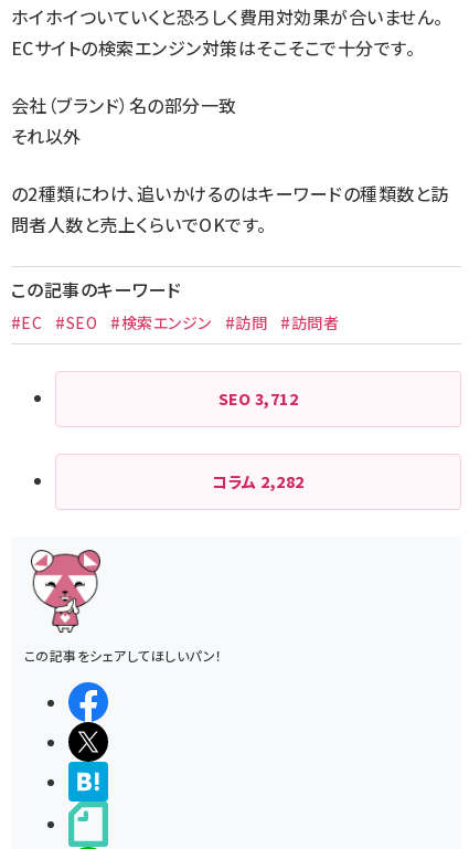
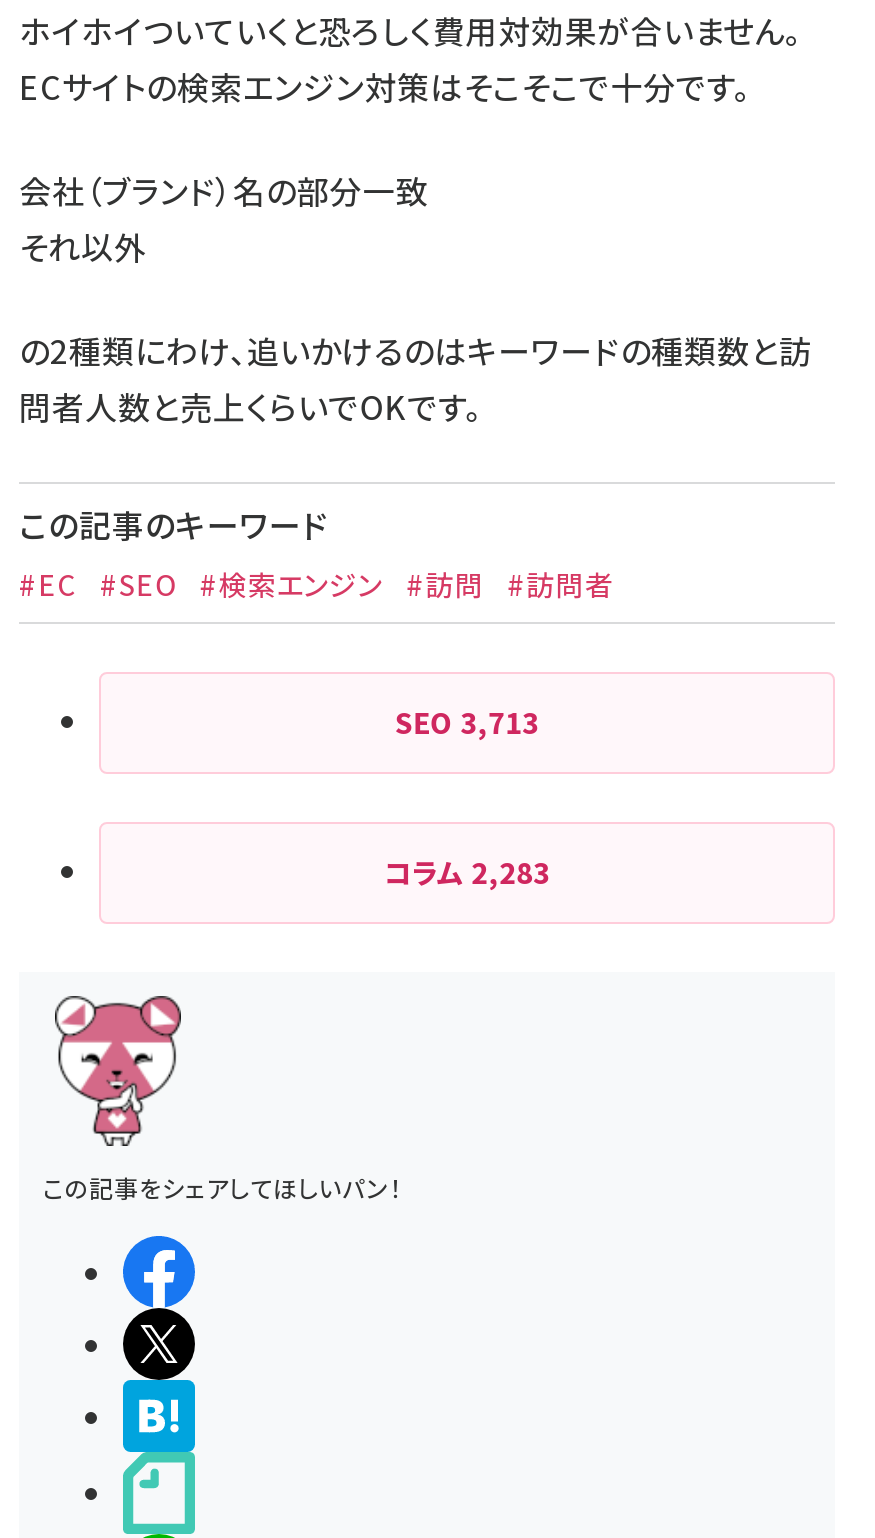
[218,388,298,410] SEO 3,712 -> [395,702,539,742] SEO 3,713
[212,470,304,492] コラム2,282 -> [384,852,550,892] コラム2,283

